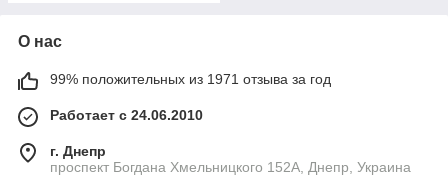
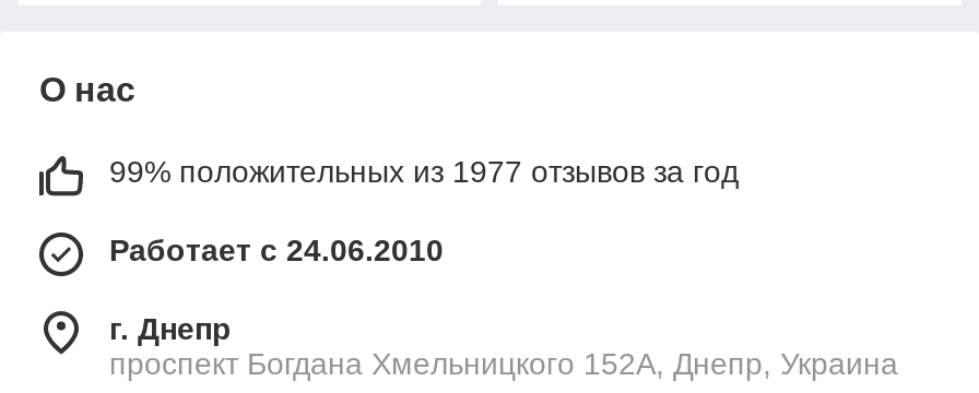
[50,71,331,87] 99% положительных из 1971 отзыва за год -> [109,154,739,189] 99% положительных из 1977 отзывов за год

